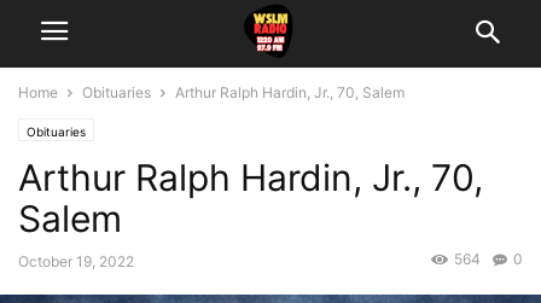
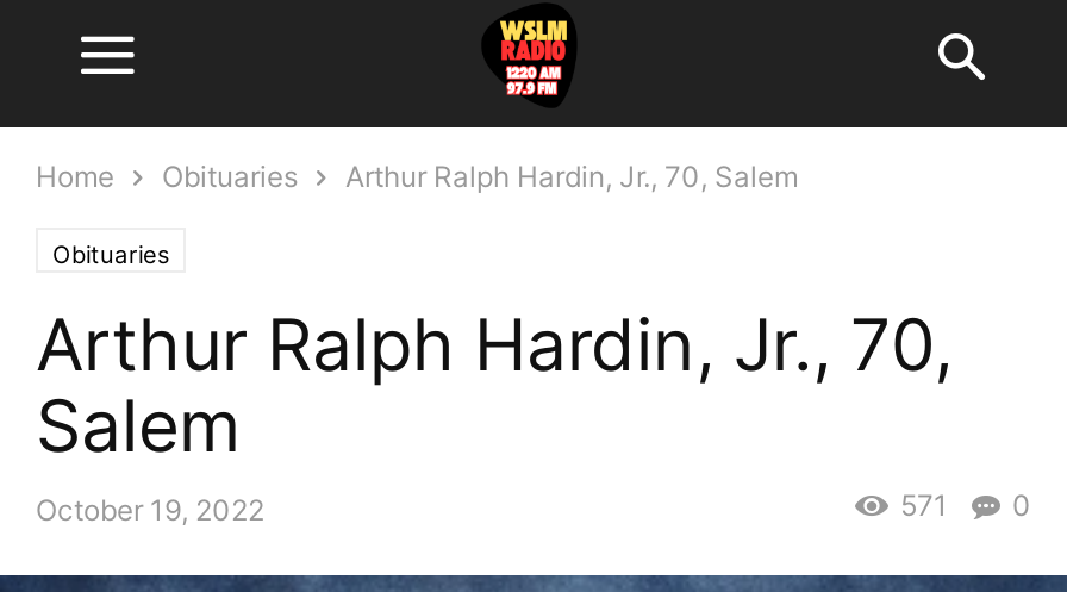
[454,250,523,268] 564 0 -> [900,487,1031,523] 571 0

